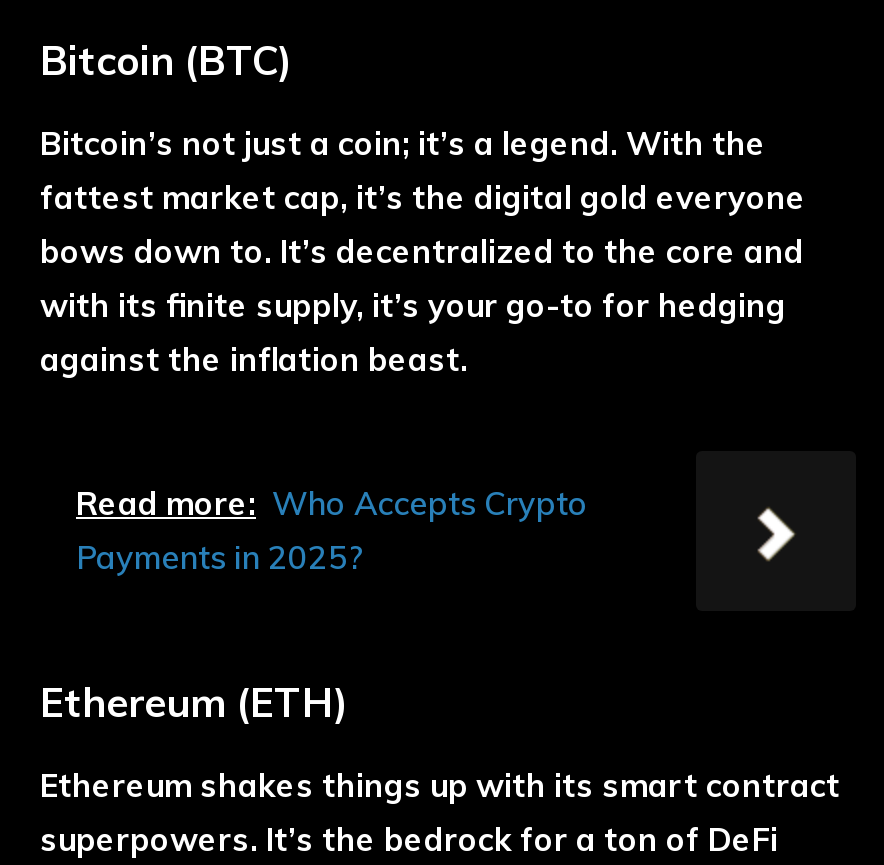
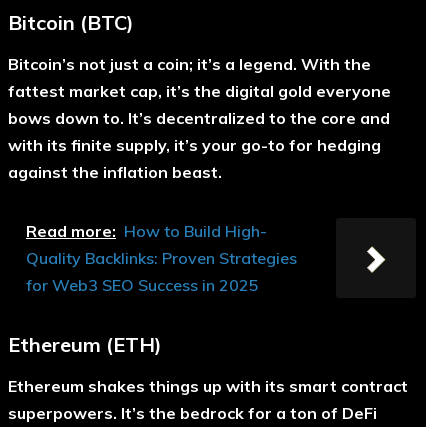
[76,482,588,576] Read more: Who Accepts Crypto | Payments in 2025? -> [26,221,297,295] Read more: How to Build High- | Quality Backlinks: Proven Strategies | for Web3 SEO Success in 2025

